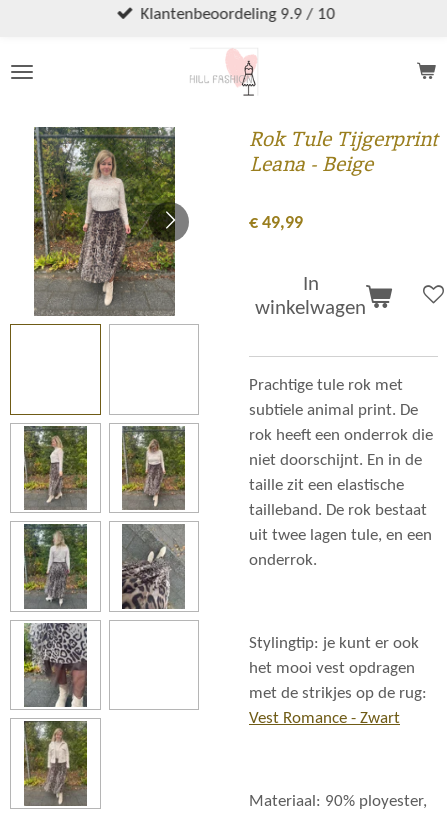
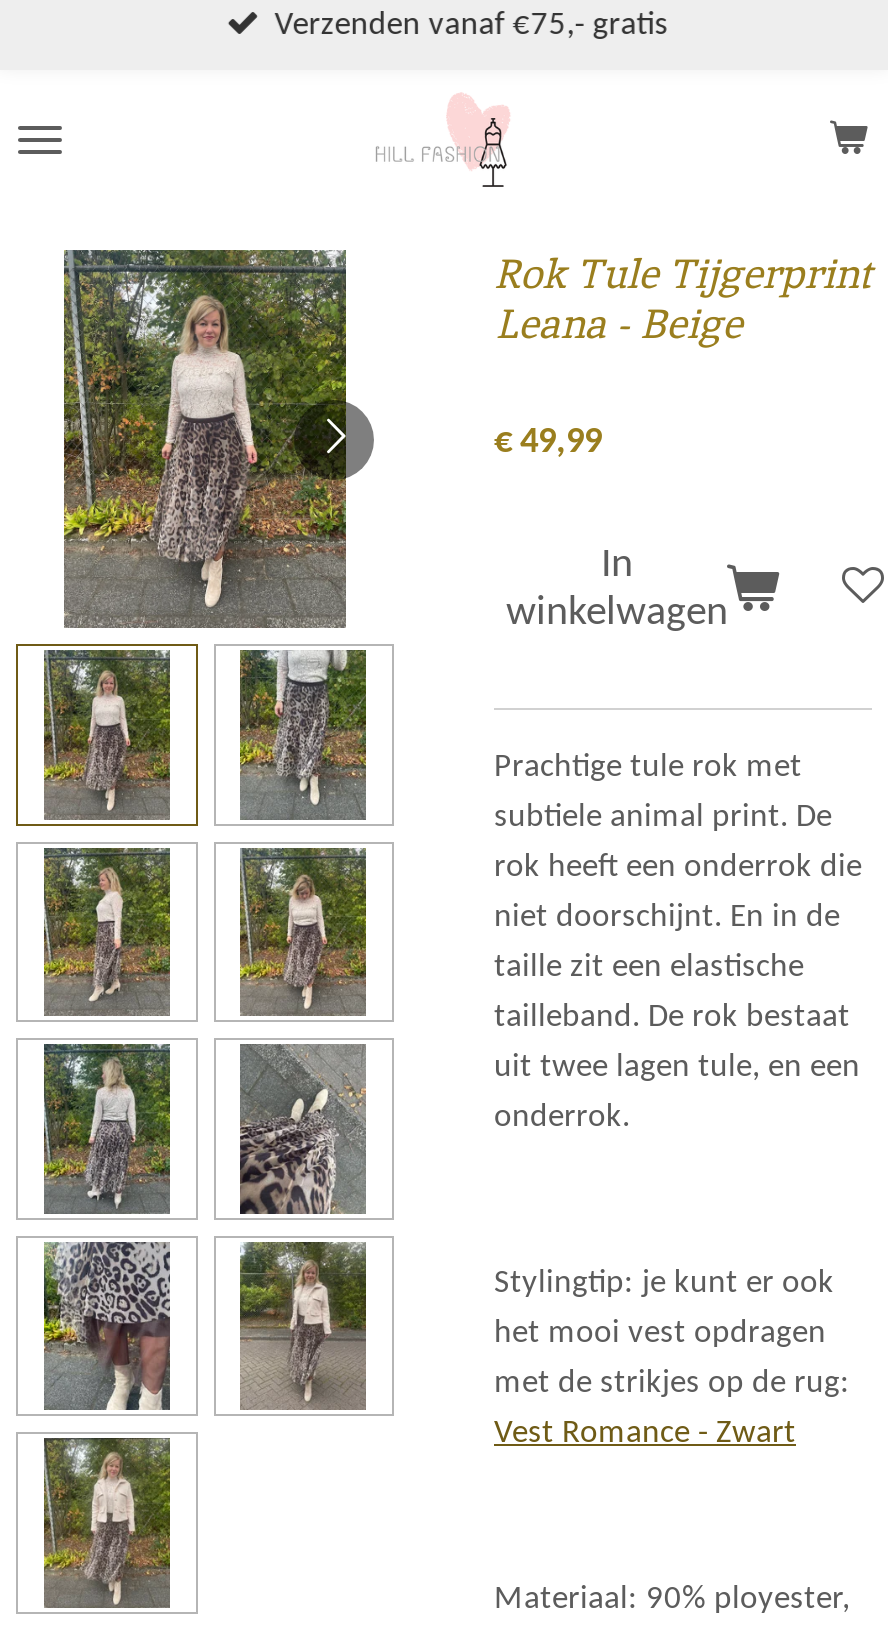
[140,7,335,23] Klantenbeoordeling 9.9 / 10 -> [274,11,668,43] Verzenden vanaf €75,- gratis
none -> [42,648,172,820] [image]
none -> [238,648,368,822] [image]
none -> [238,1240,368,1412] [image]

